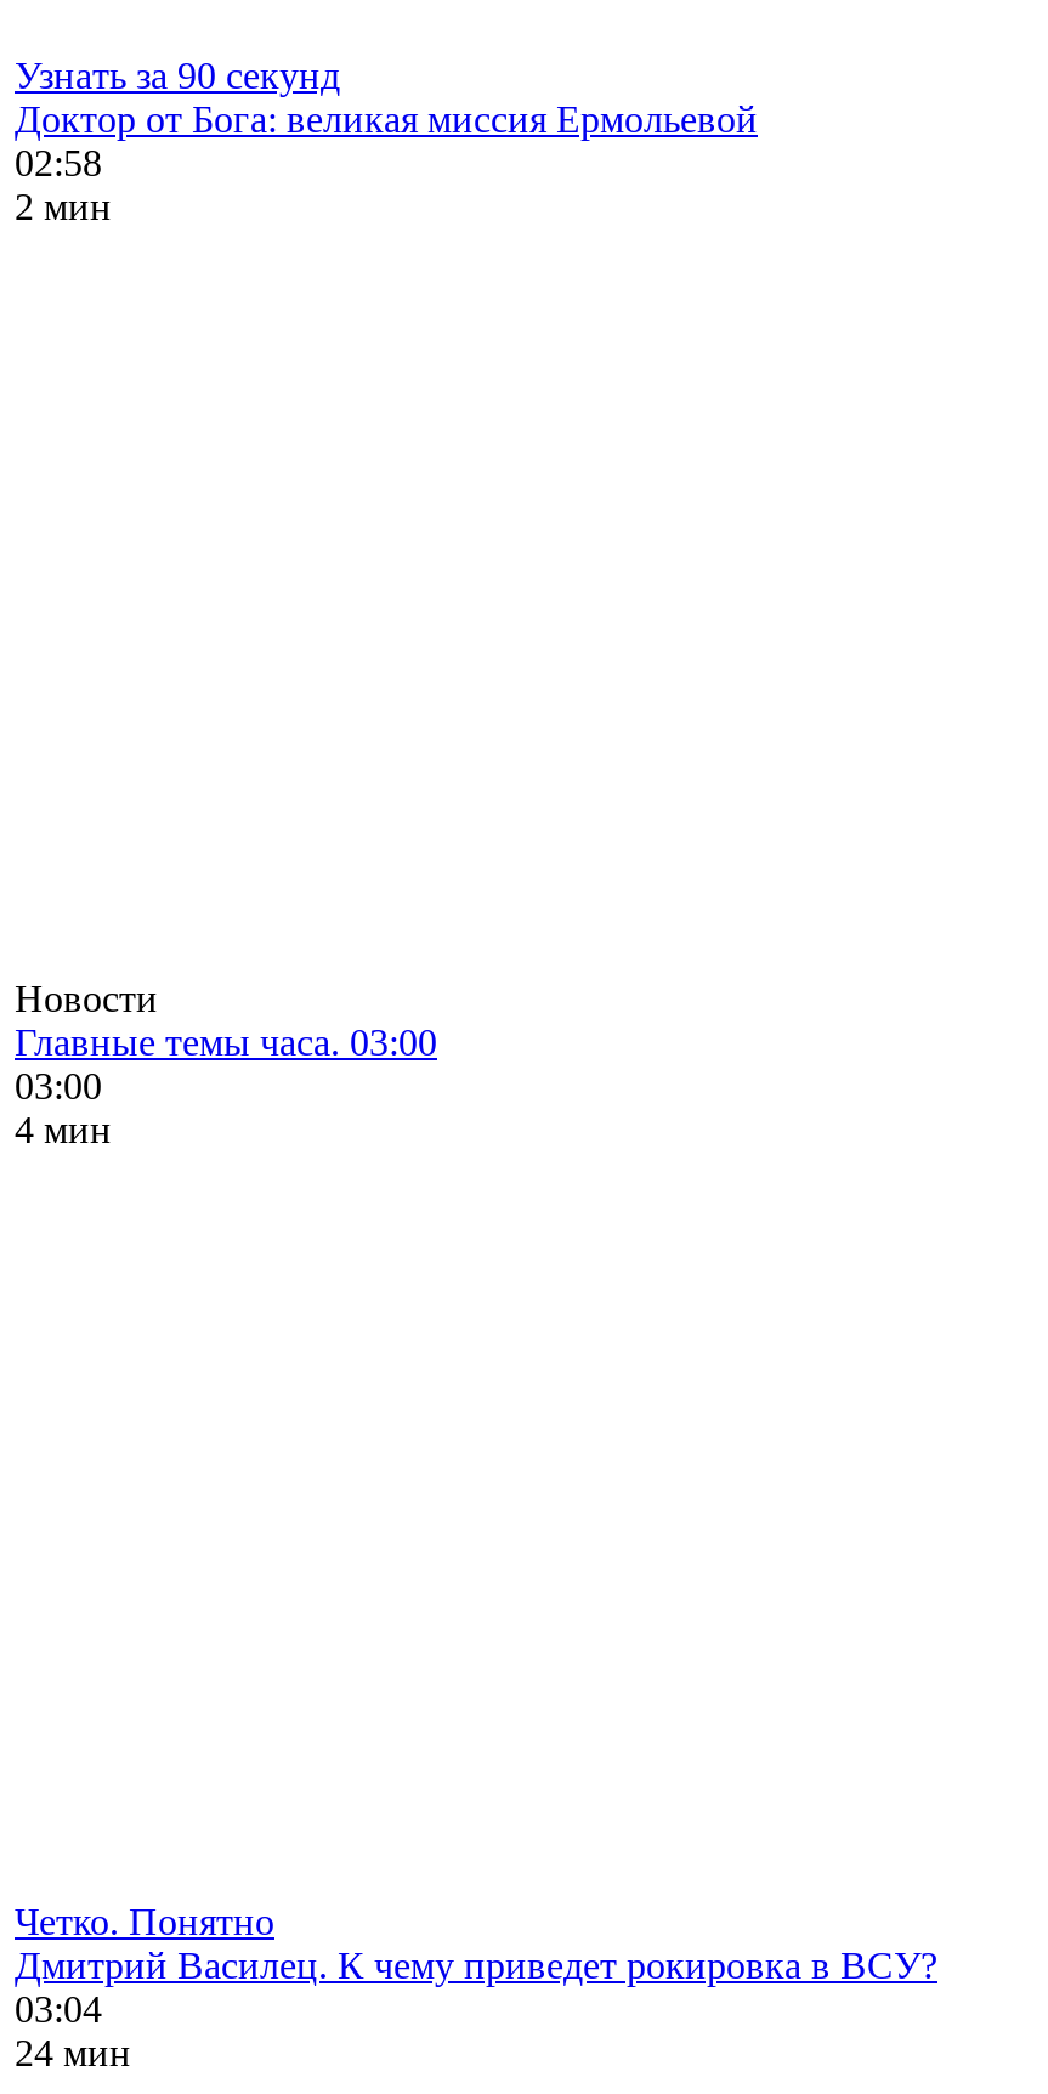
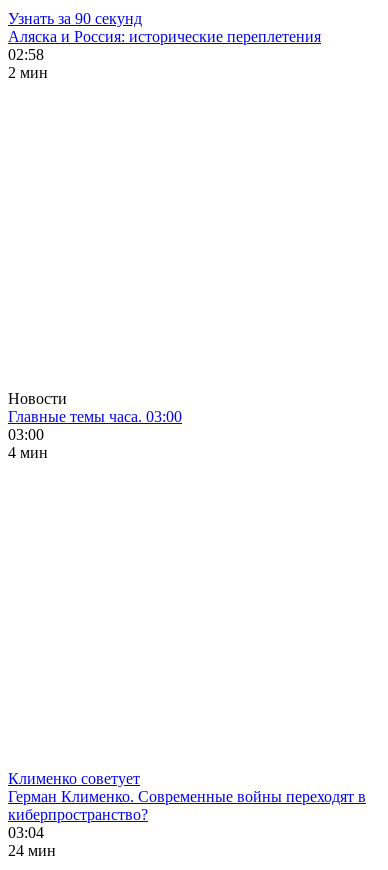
[15,98,758,140] Доктор от Бога: великая миссия Ермольевой -> [8,28,321,45] Аляска и Россия: исторические переплетения
[15,1901,937,1986] Четко. Понятно | Дмитрий Василец. К чему приведет рокировка в ВСУ? -> [8,770,366,823] Клименко советует | Герман Клименко. Современные войны переходят в | киберпространство?

